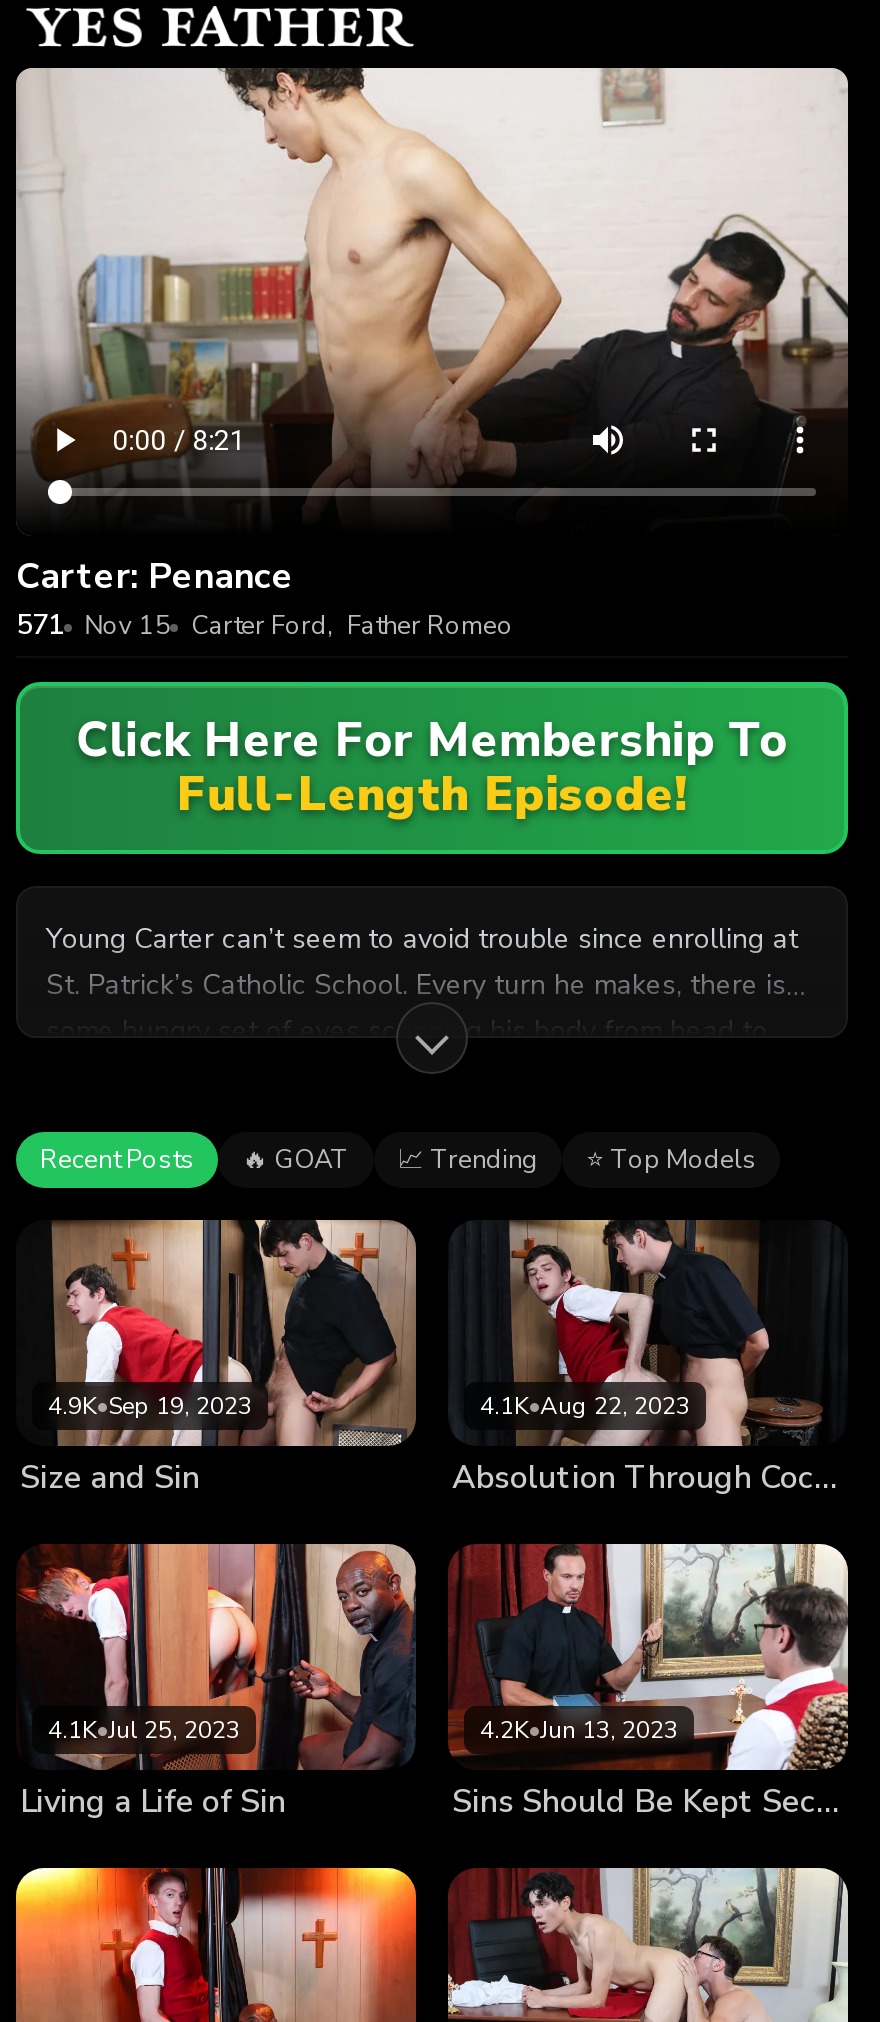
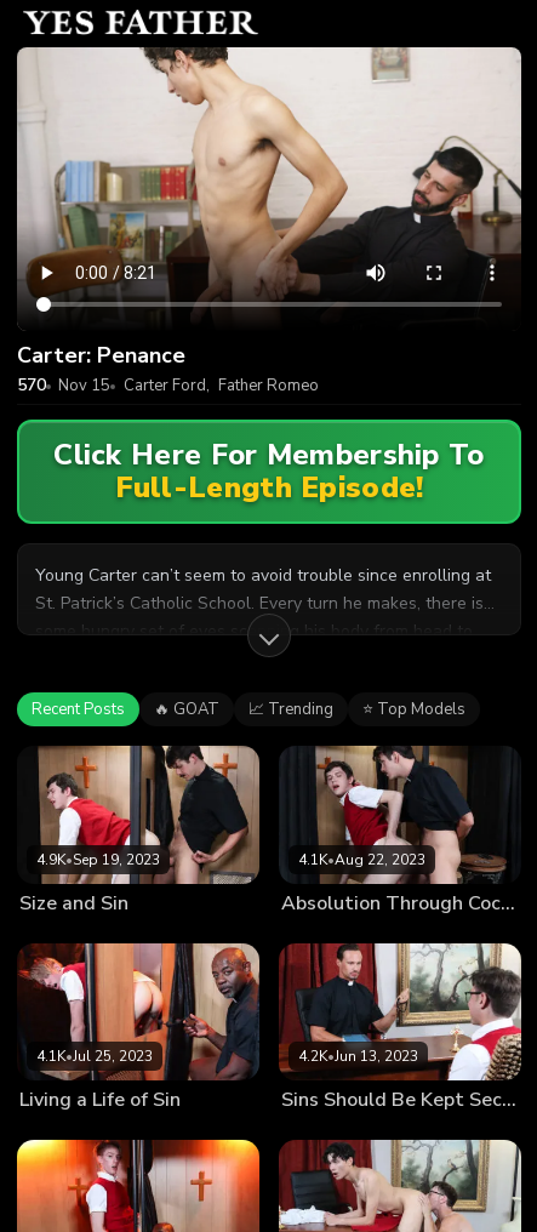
[16,607,513,645] 571 Nov 15 Carter Ford, Father Romeo -> [17,374,318,397] 570 Nov 15 Carter Ford, Father Romeo

